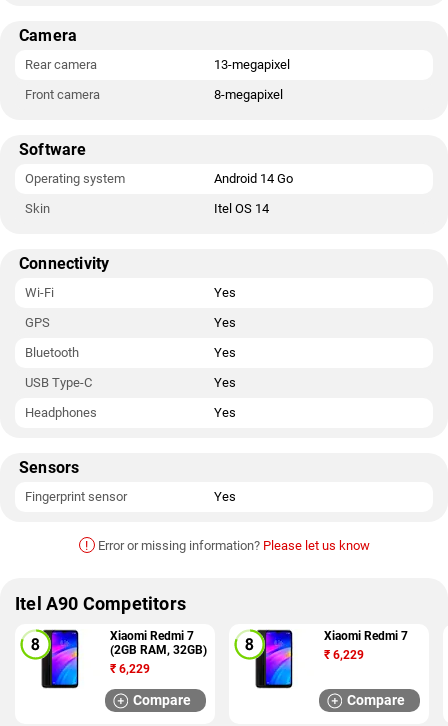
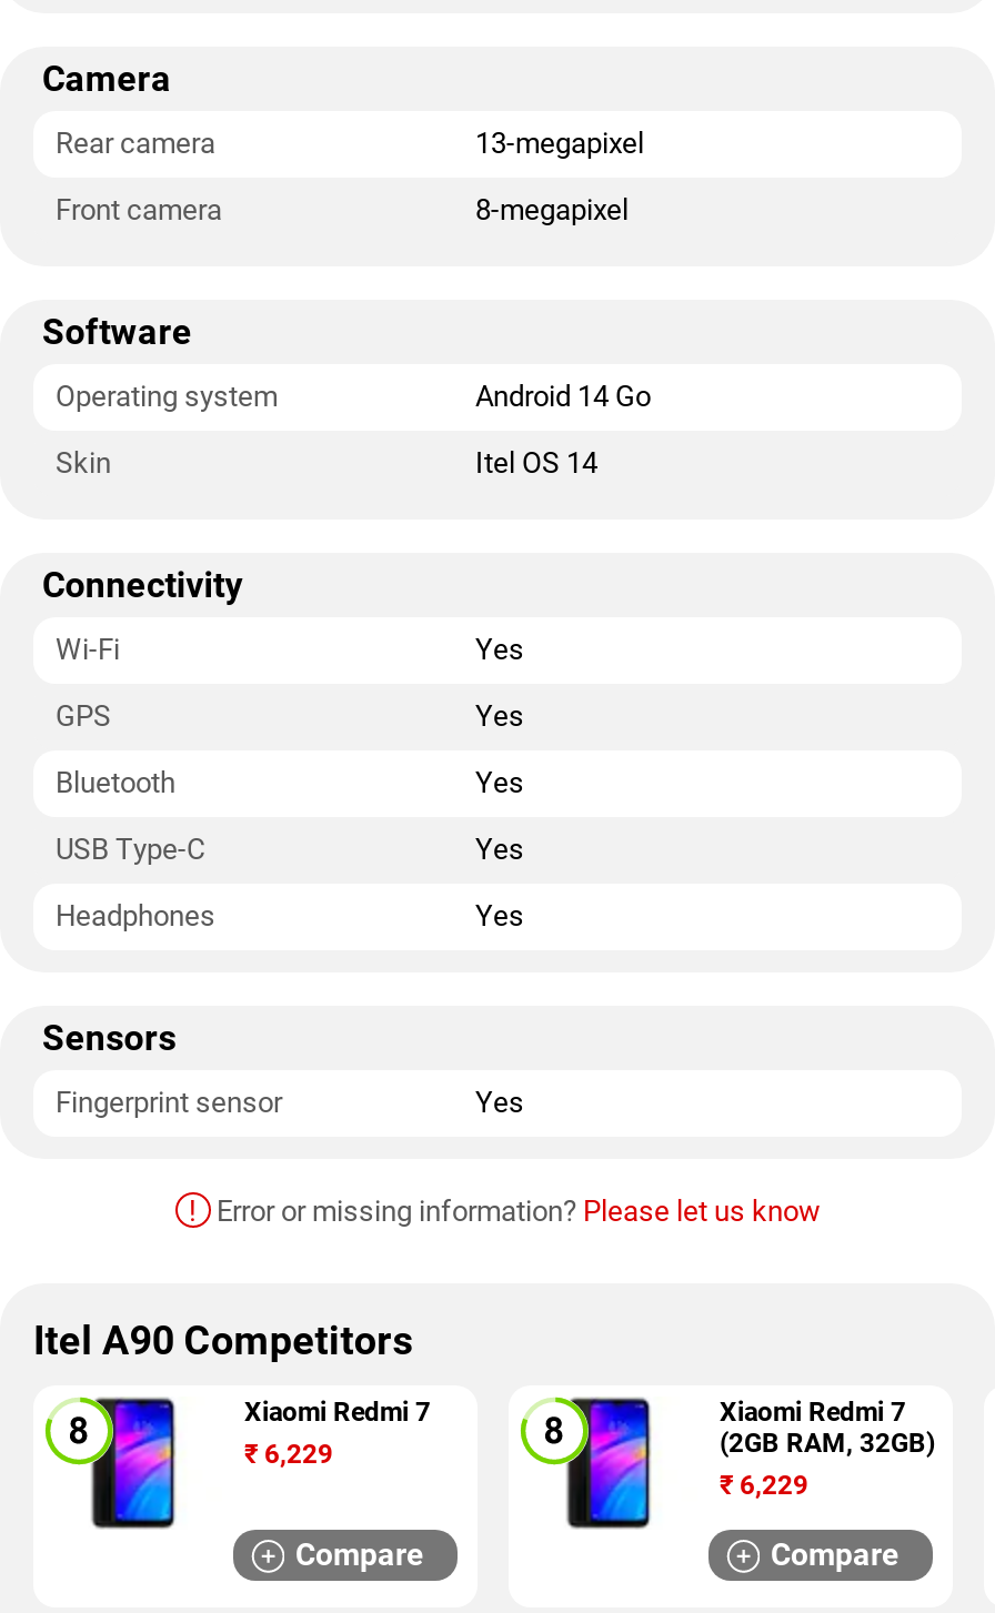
[110,643,207,657] (2GB RAM, 32GB) -> none
none -> [720,1428,935,1459] (2GB RAM, 32GB)

